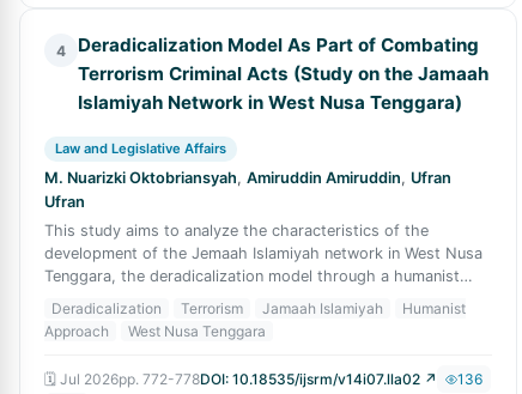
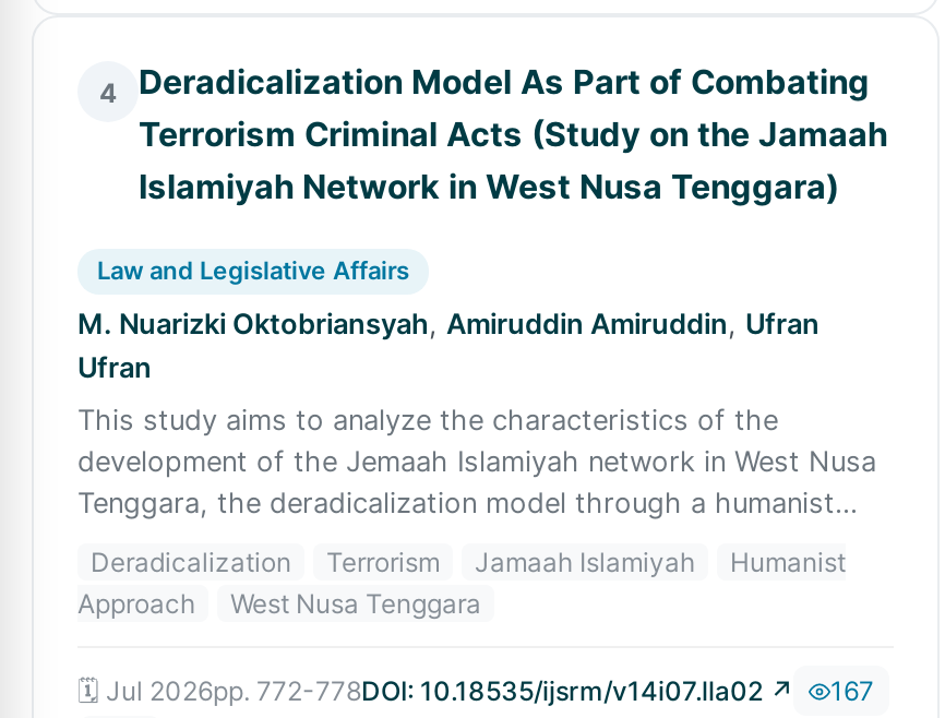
[457,370,482,388] 136 -> [830,674,874,707] 167

